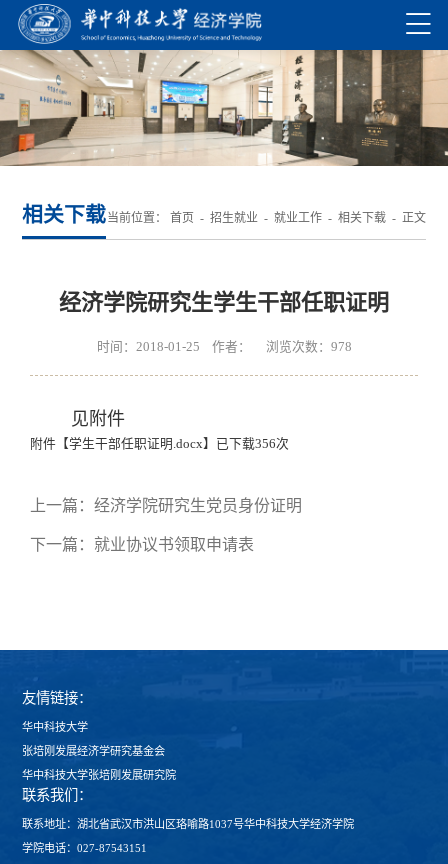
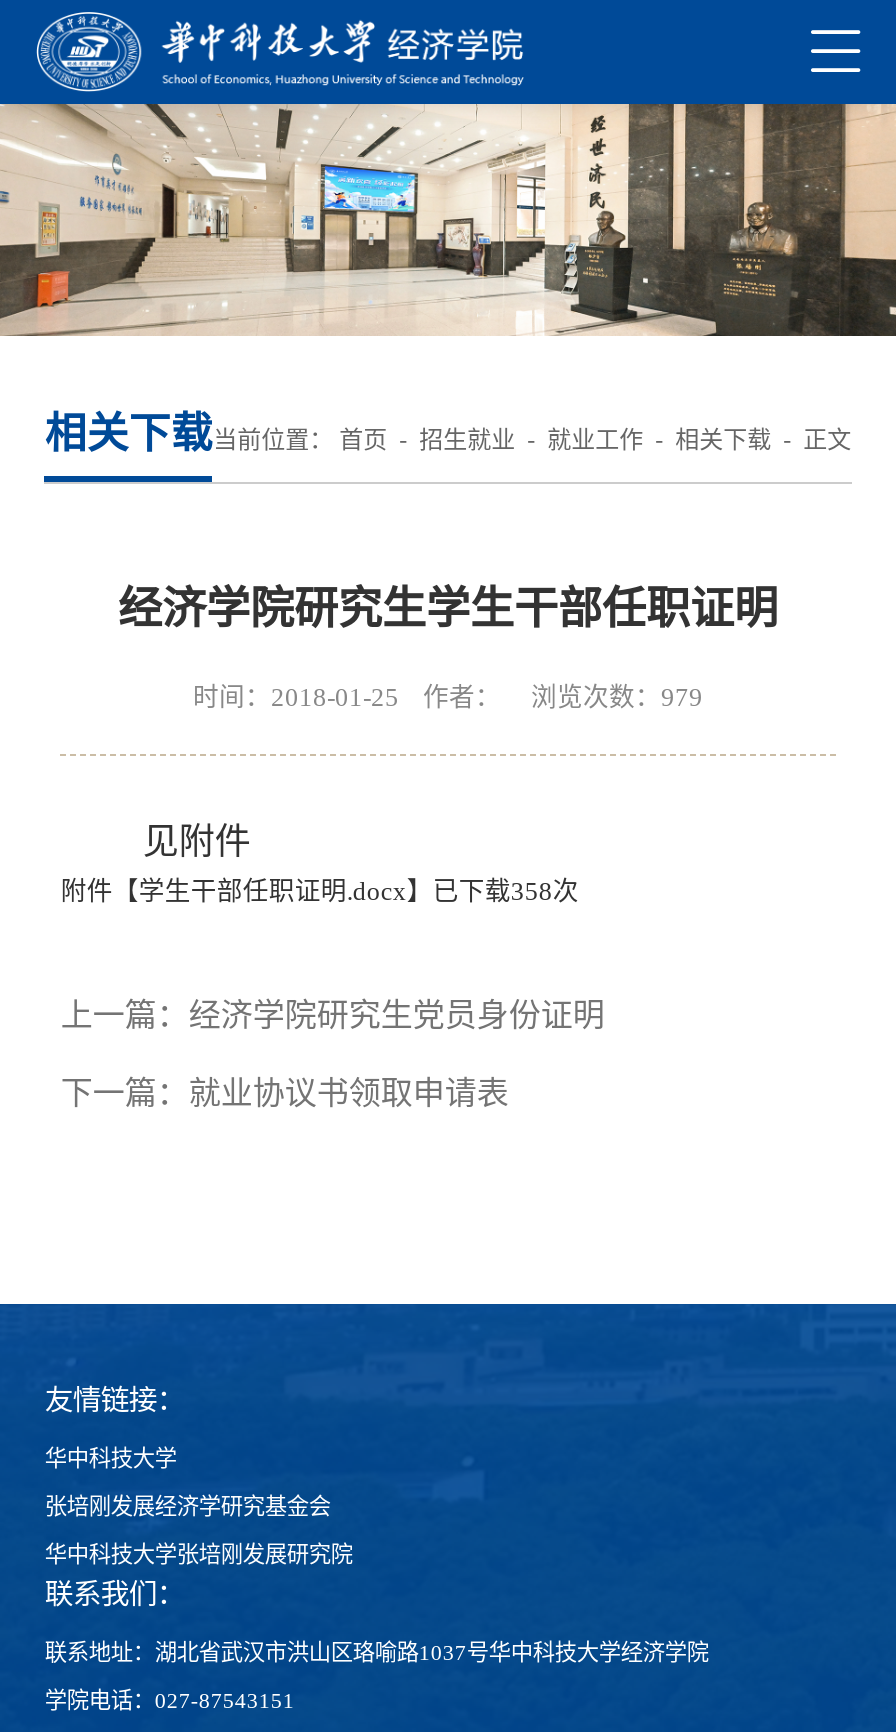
[96,340,351,354] 时间：2018-01-25 作者： 浏览次数：978 -> [193,685,703,713] 时间：2018-01-25 作者： 浏览次数：979
[30,437,289,451] 附件【学生干部任职证明.docx】已下载356次 -> [61,879,579,907] 附件【学生干部任职证明.docx】已下载358次

